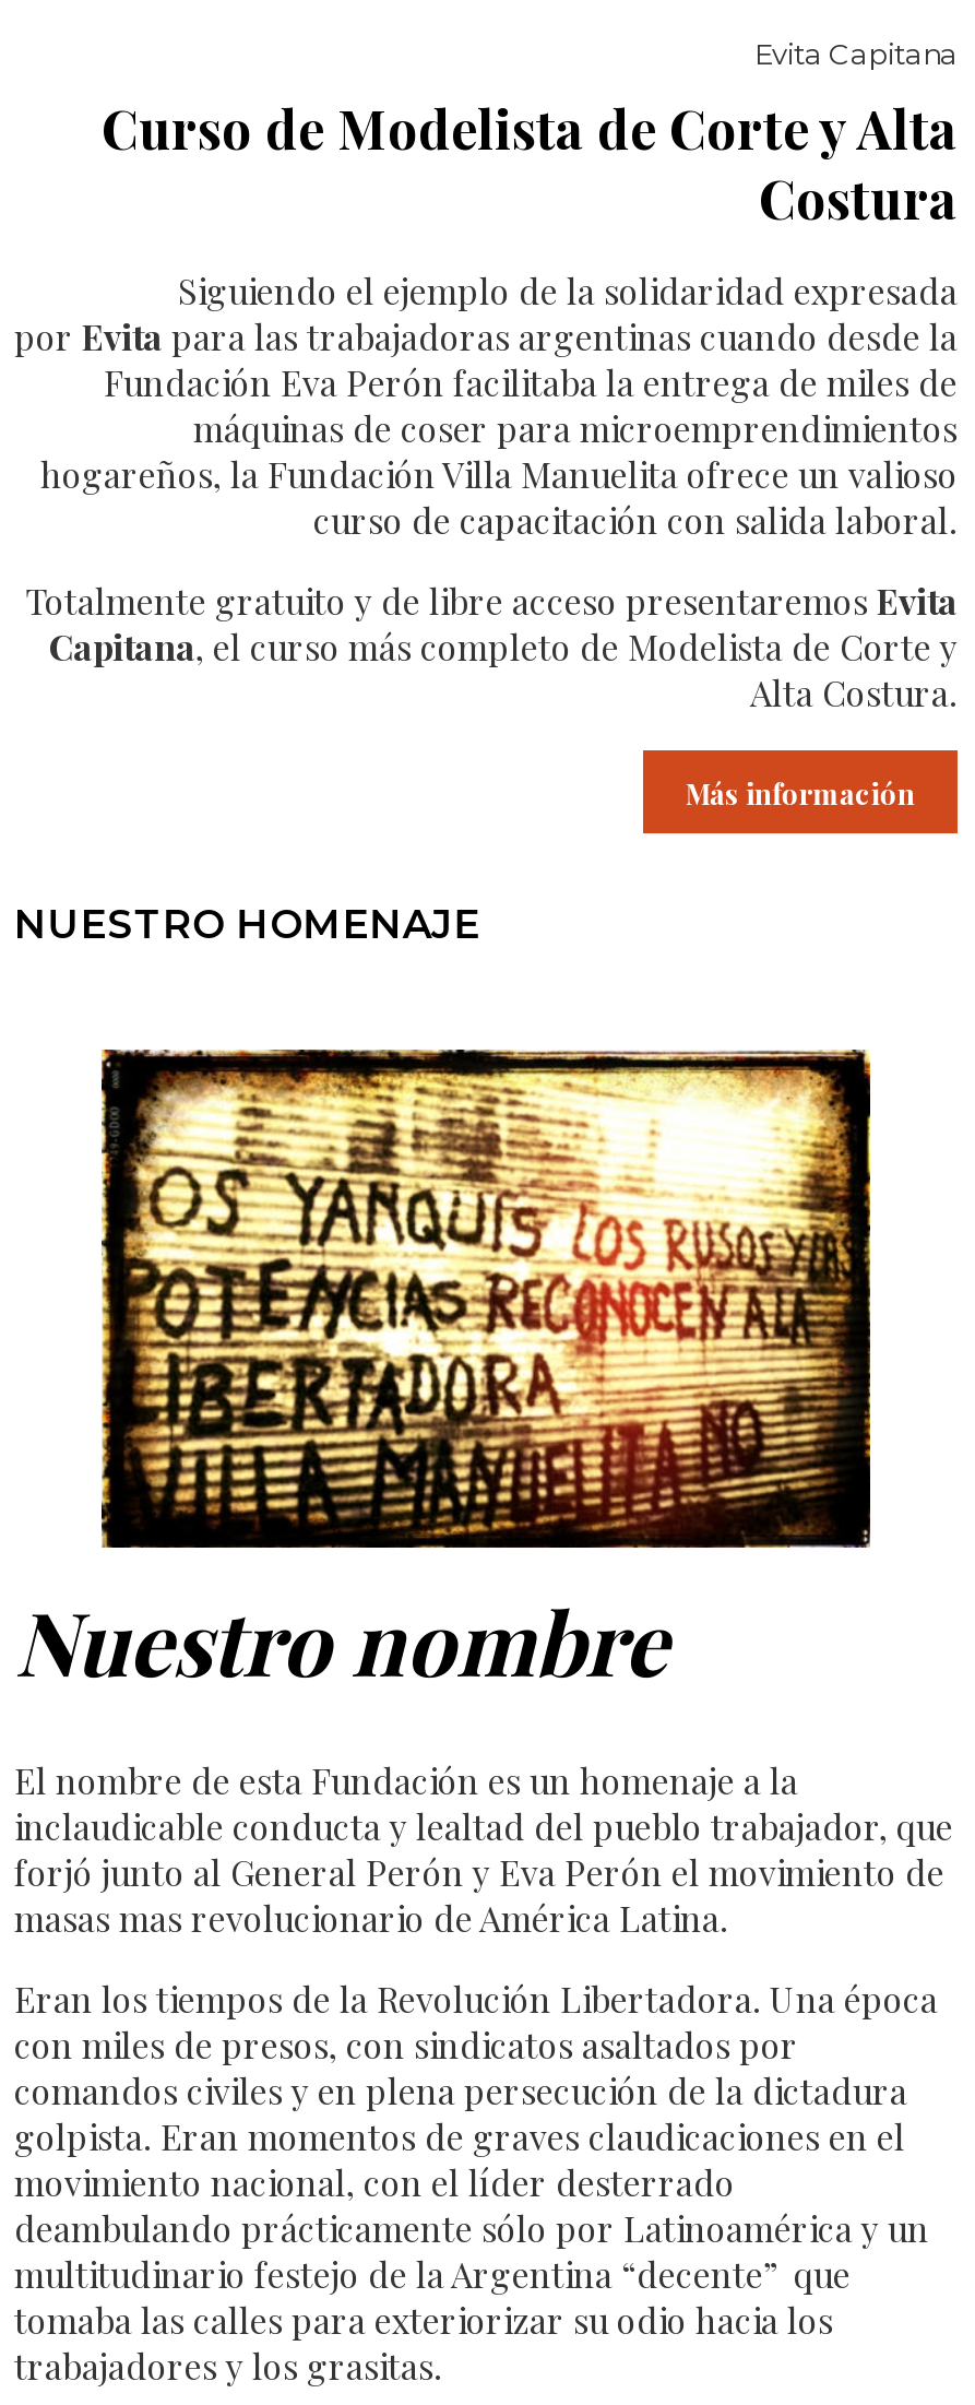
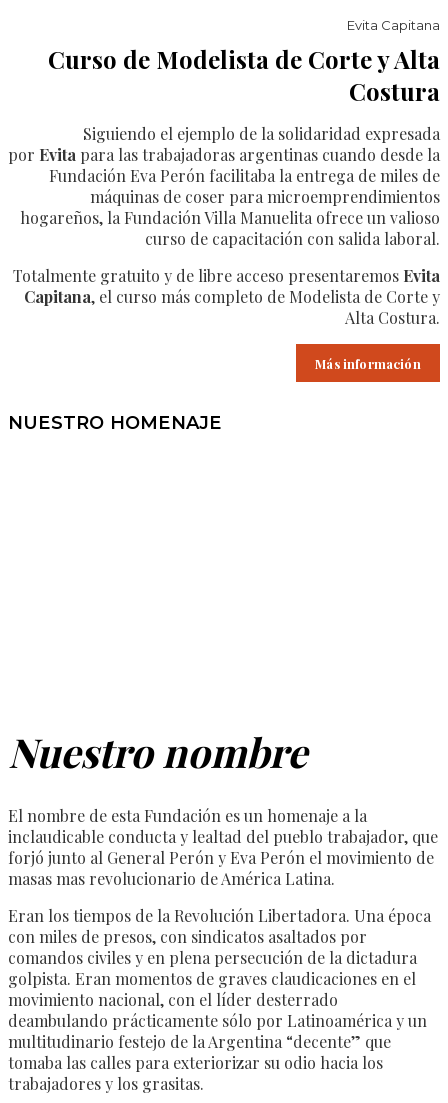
[99,1047,872,1550] [image] -> none

